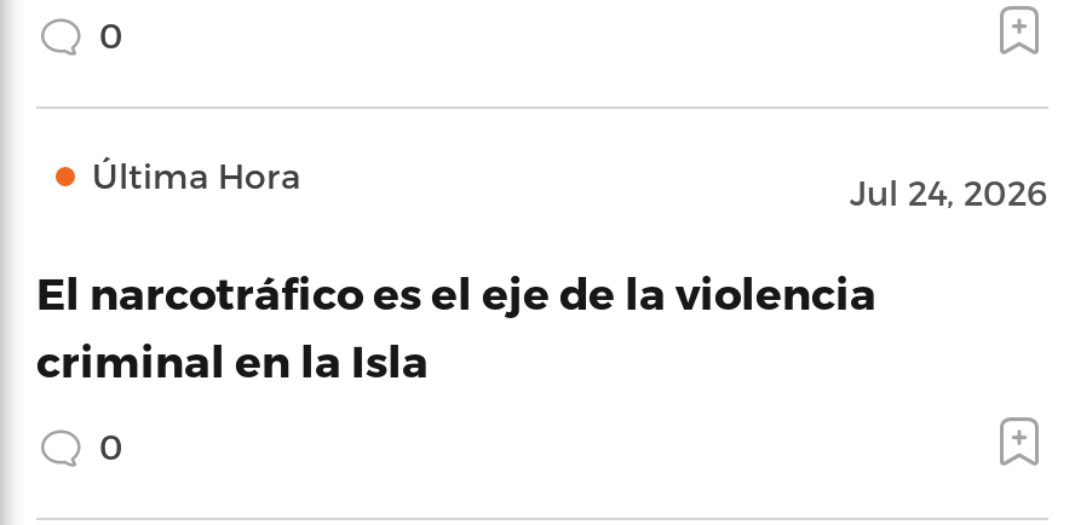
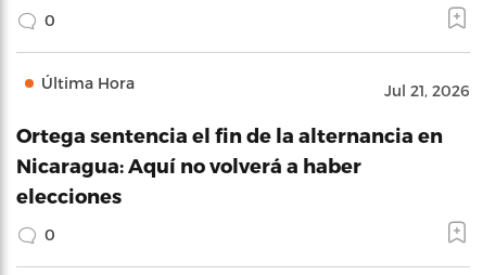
[850,172,1048,213] Jul 24, 2026 -> [384,81,470,100] Jul 21, 2026
[36,266,876,385] El narcotráfico es el eje de la violencia | criminal en la Isla -> [16,123,443,207] Ortega sentencia el fin de la alternancia en | Nicaragua: Aquí no volverá a haber | elecciones

